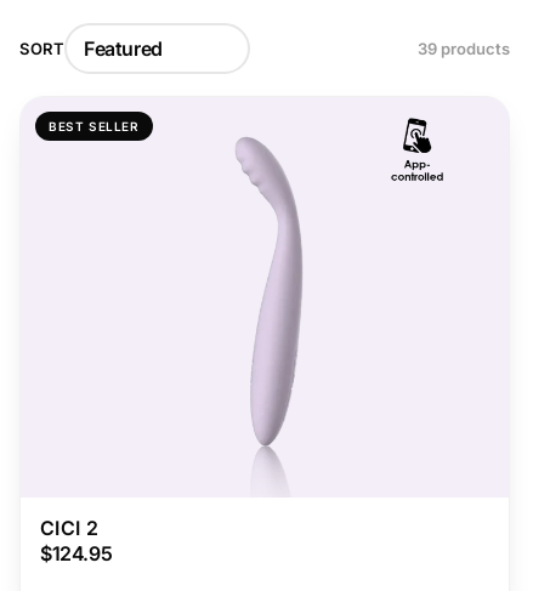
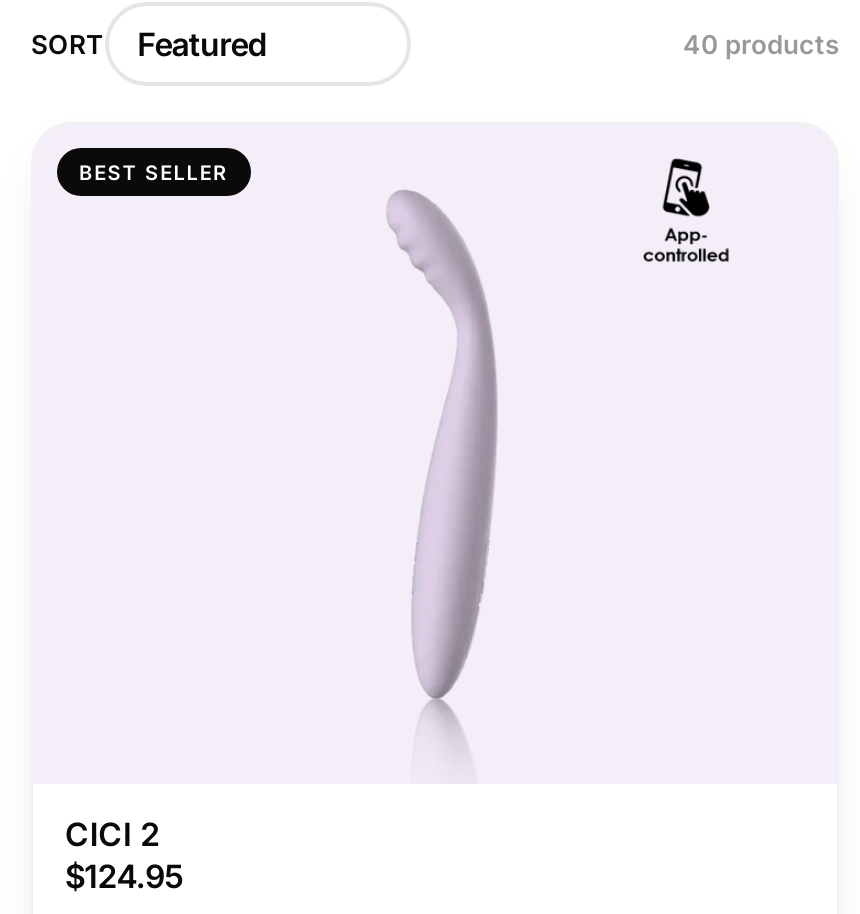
[418,39,510,59] 39 products -> [683,29,839,61] 40 products

